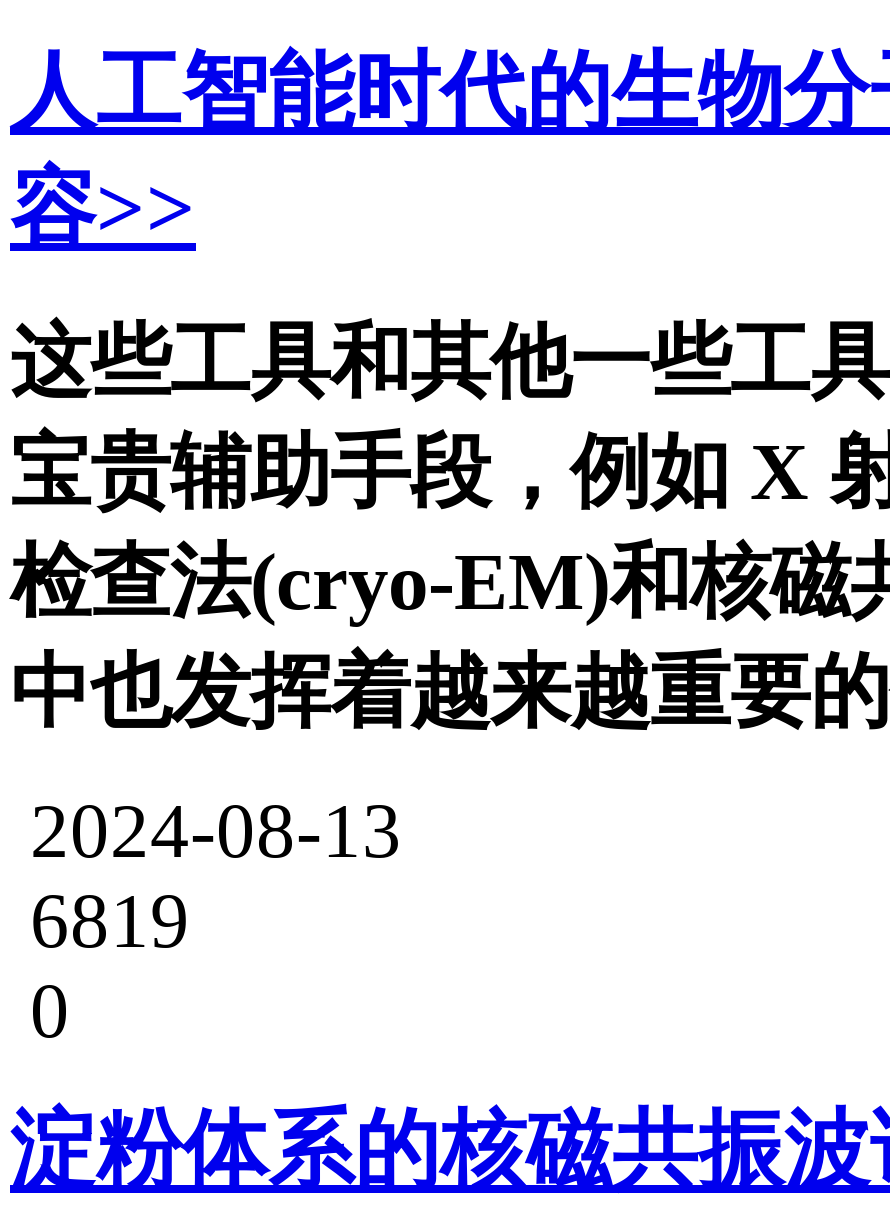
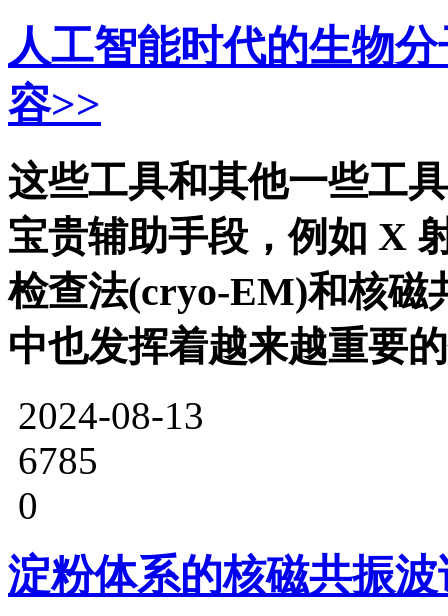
[10,876,190,962] 6819 -> [8,438,98,481] 6785

